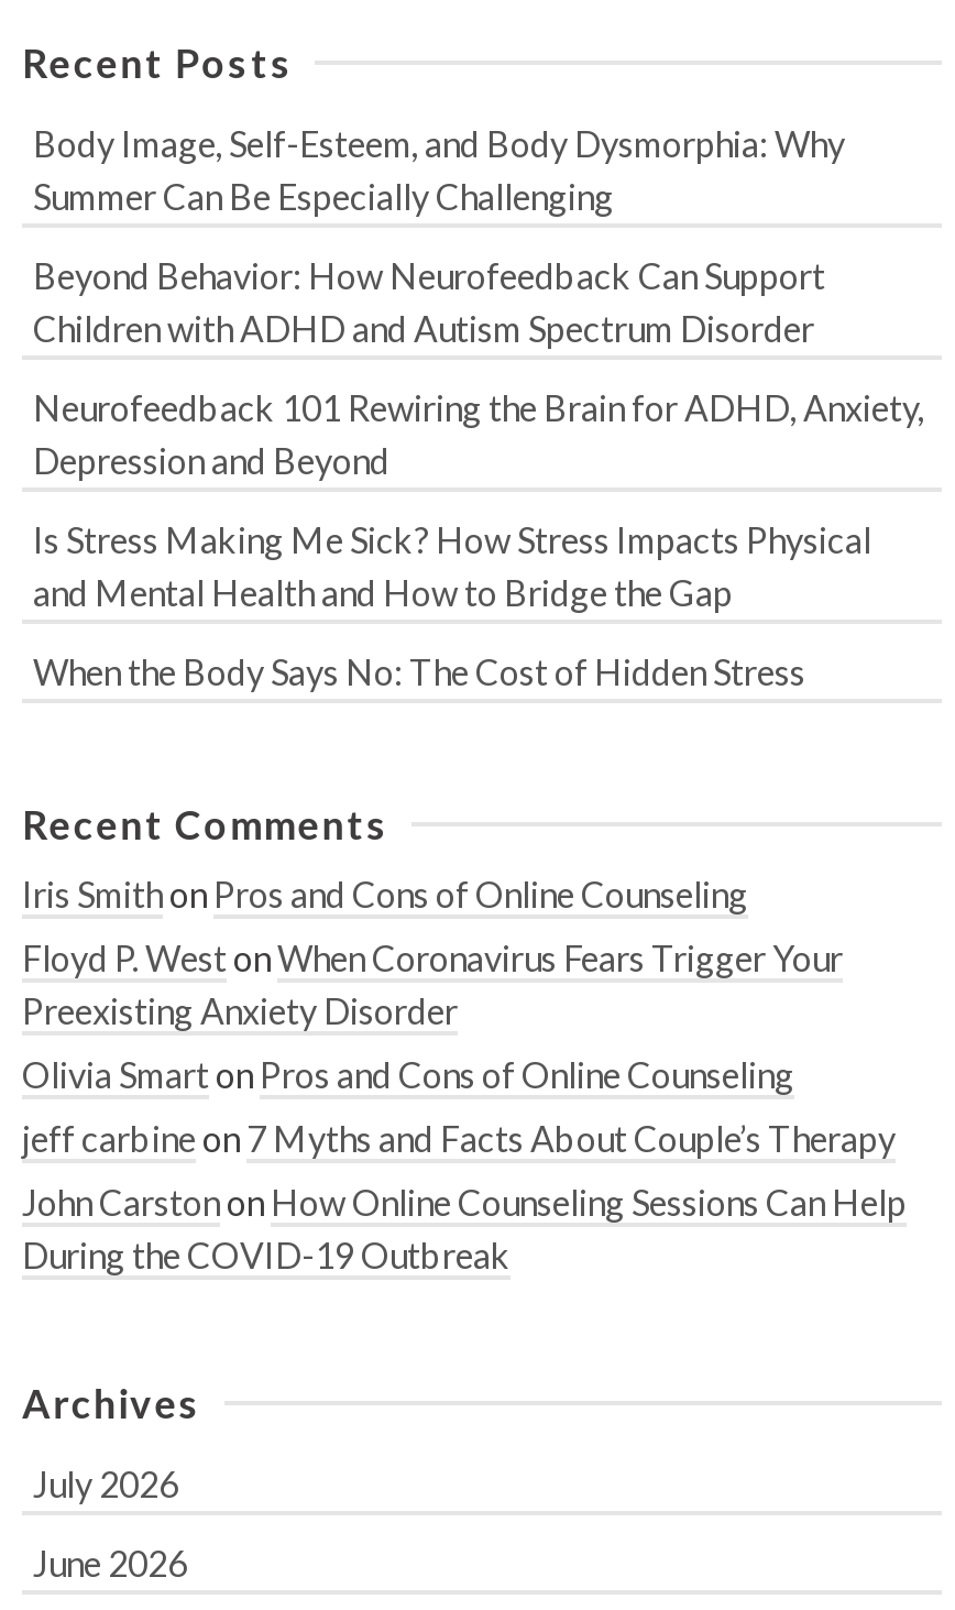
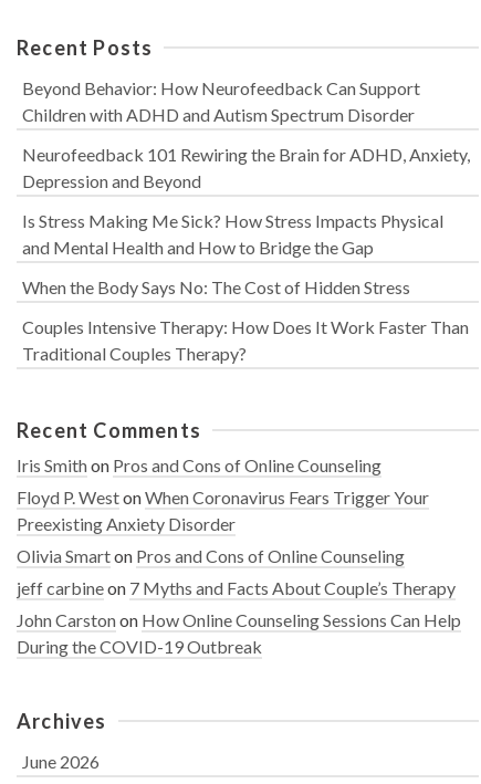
[33,122,845,217] Body Image, Self-Esteem, and Body Dysmorphia: Why | Summer Can Be Especially Challenging -> none
moved [33,254,924,692] -> [22,77,470,297]: Beyond Behavior: How Neurofeedback Can Support | Children with ADHD and Autism Spectrum Disorder | Neurofeedback 101 Rewiring the Brain for ADHD, Anxiety, | Depression and Beyond | Is Stress Making Me Sick? How Stress Impacts Physical | and Mental Health and How to Bridge the Gap | When the Body Says No: The Cost of Hidden Stress
none -> [22,316,469,364] Couples Intensive Therapy: How Does It Work Faster Than | Traditional Couples Therapy?
[33,1463,178,1504] July 2026 -> none

